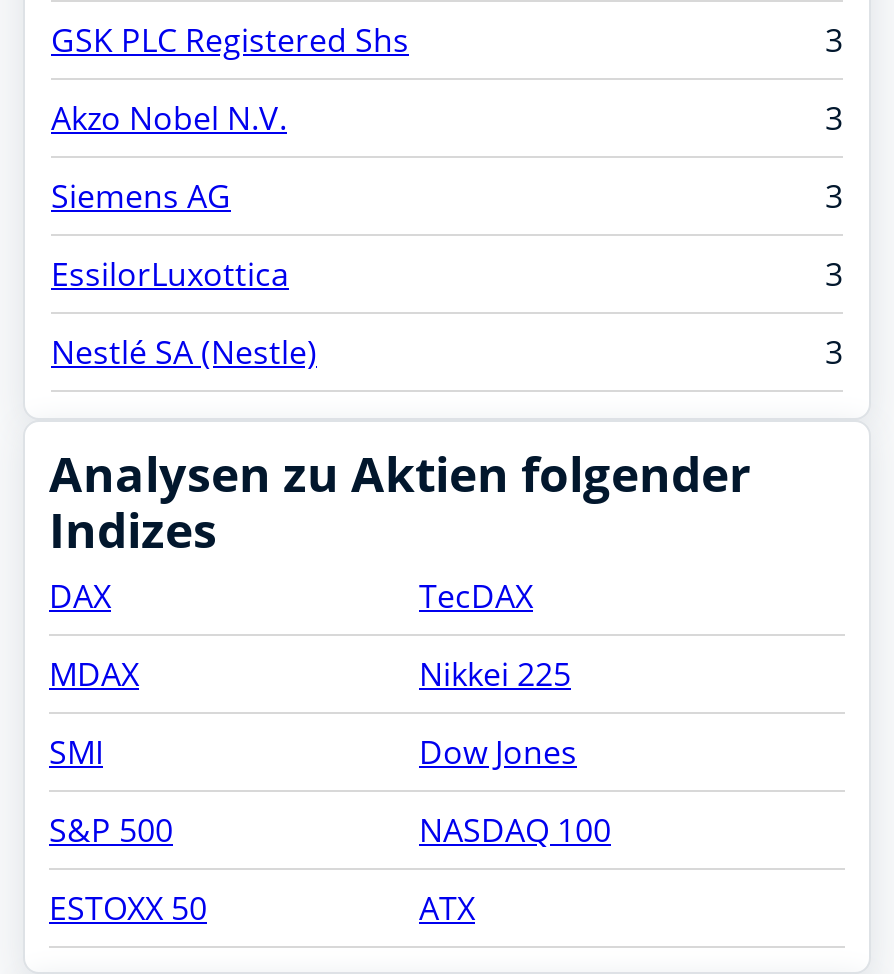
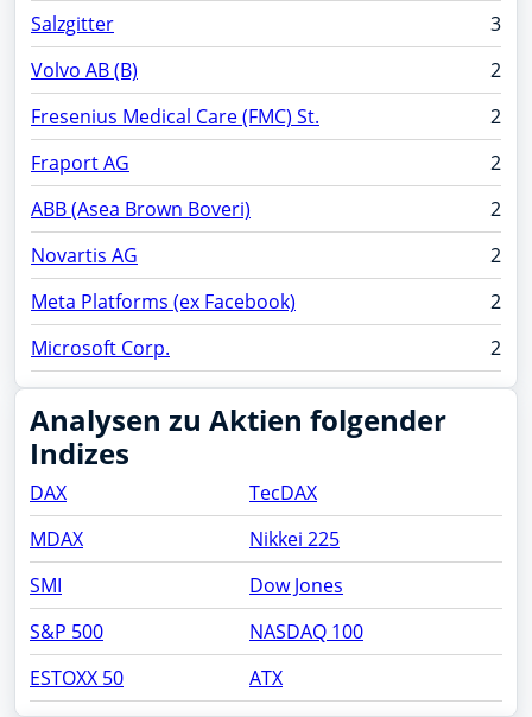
[51,18,409,62] GSK PLC Registered Shs -> [31,10,114,37] Salzgitter
[51,96,843,374] Akzo Nobel N.V. | 3 | Siemens AG | 3 | EssilorLuxottica | 3 | Nestlé SA (Nestle) | 3 -> [31,57,501,361] Volvo AB (B) | 2 | Fresenius Medical Care (FMC) St. | 2 | Fraport AG | 2 | ABB (Asea Brown Boveri) | 2 | Novartis AG | 2 | Meta Platforms (ex Facebook) | 2 | Microsoft Corp. | 2

